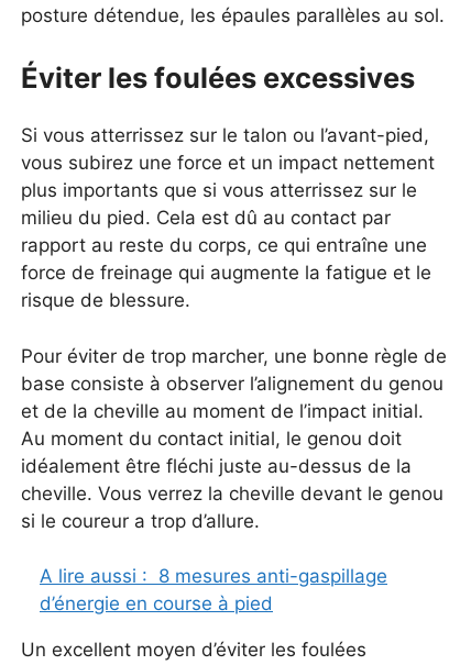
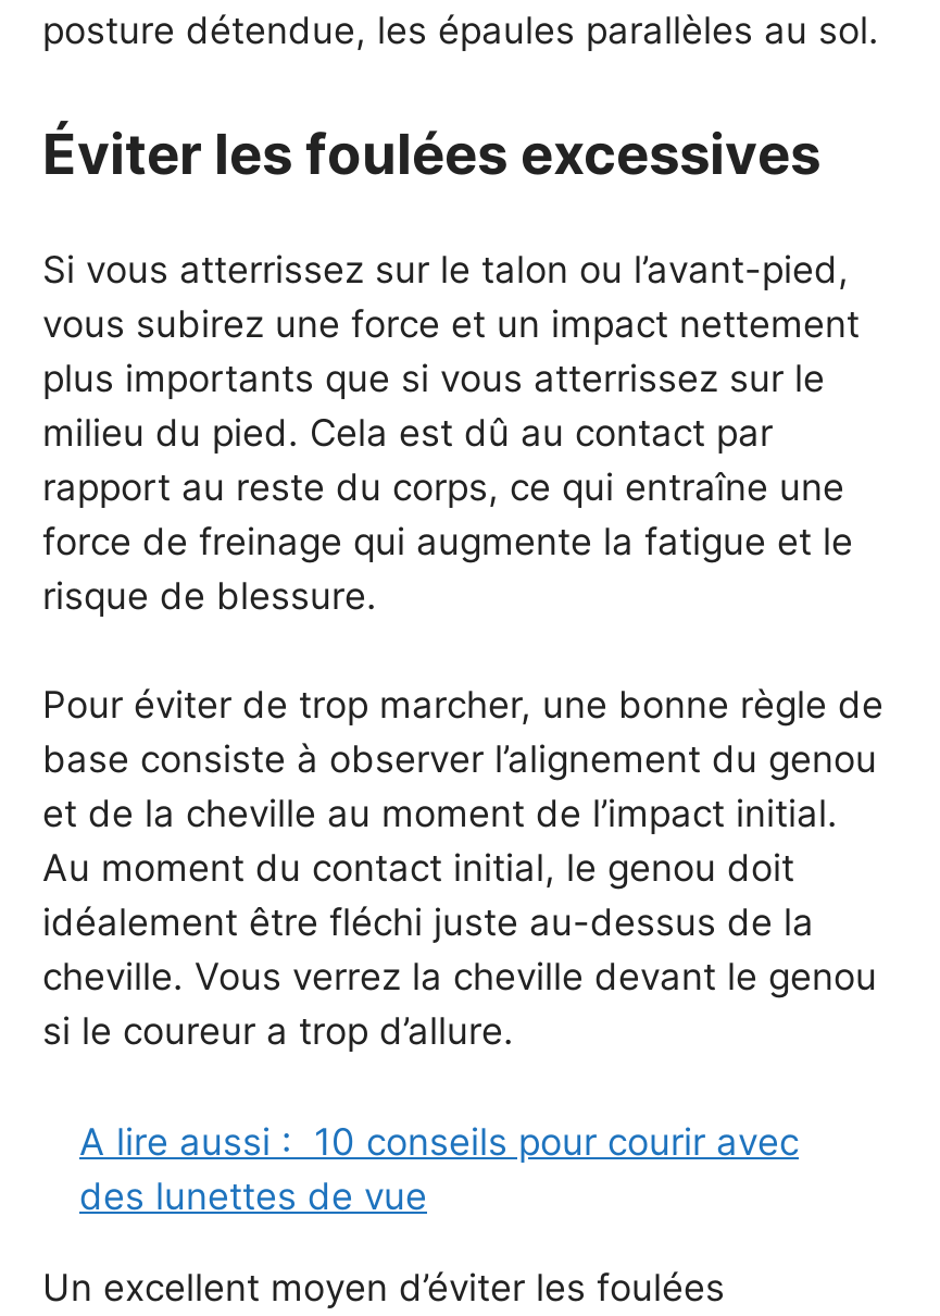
[40,565,387,615] A lire aussi : 8 mesures anti-gaspillage | d’énergie en course à pied -> [79,1119,799,1217] A lire aussi : 10 conseils pour courir avec | des lunettes de vue

